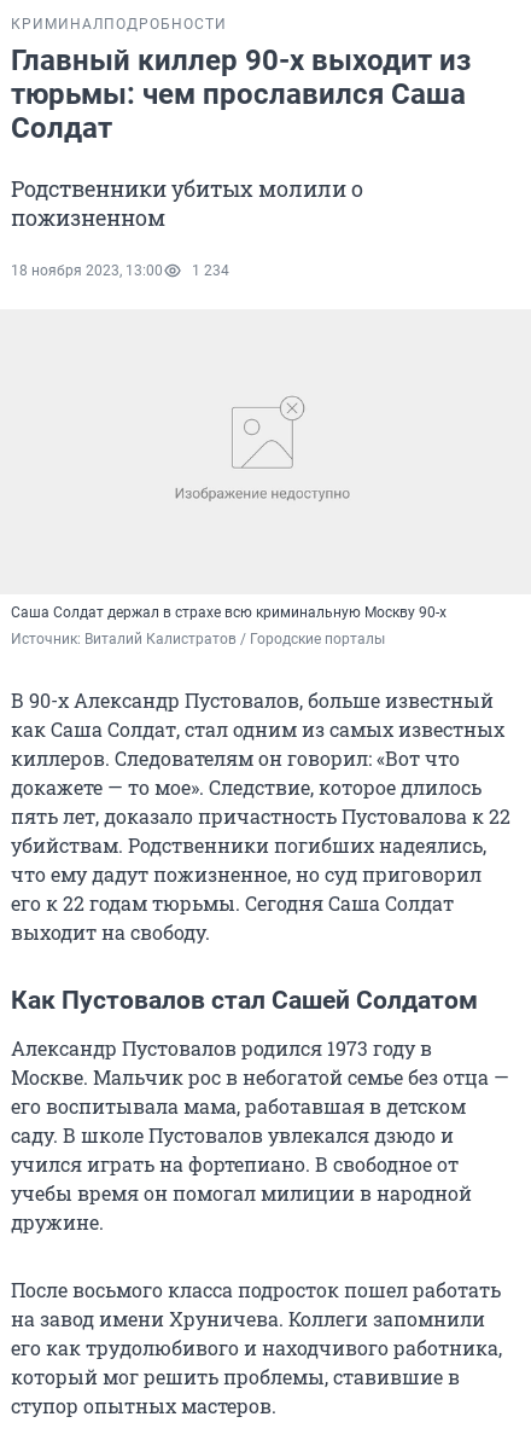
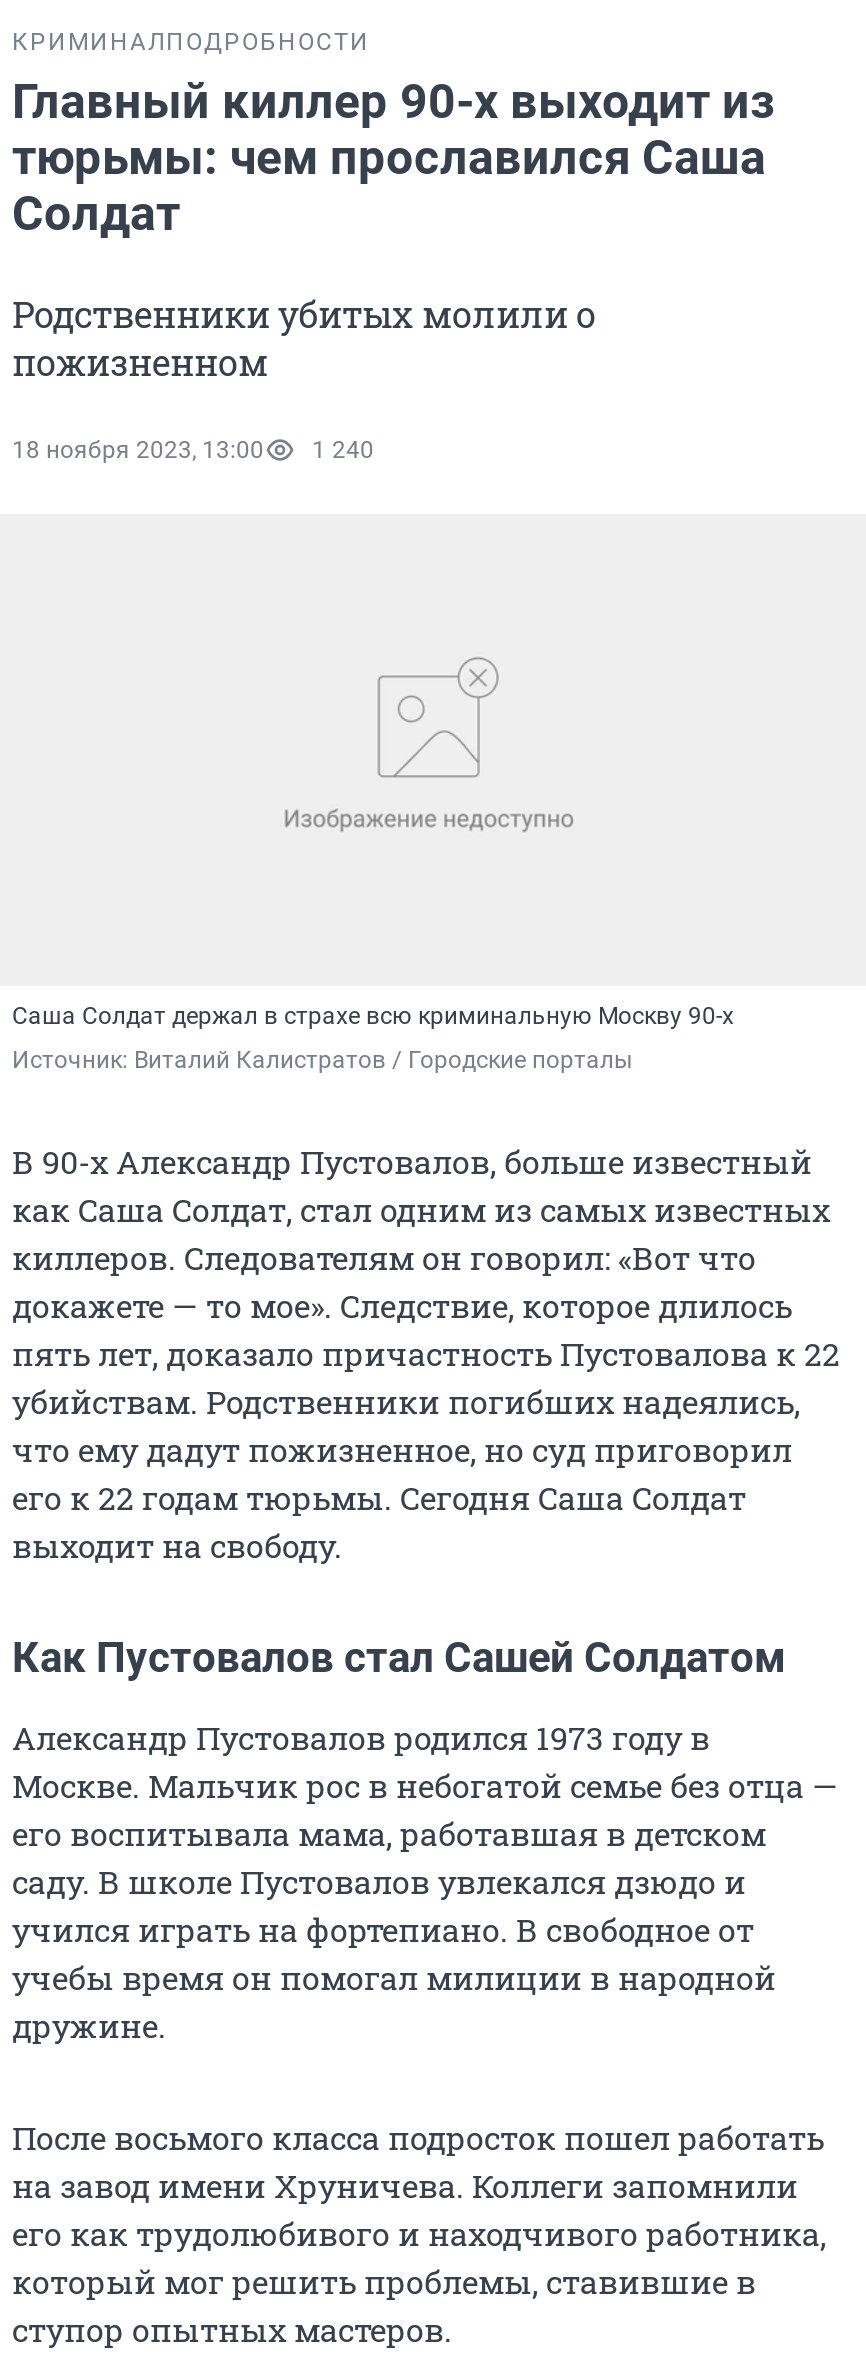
[11,262,229,279] 18 ноября 2023, 13:00 1 234 -> [12,436,374,464] 18 ноября 2023, 13:00 1 240

